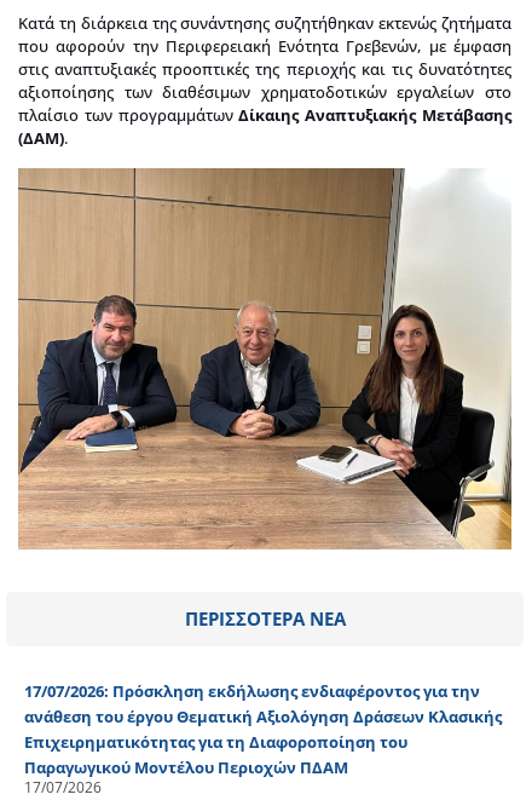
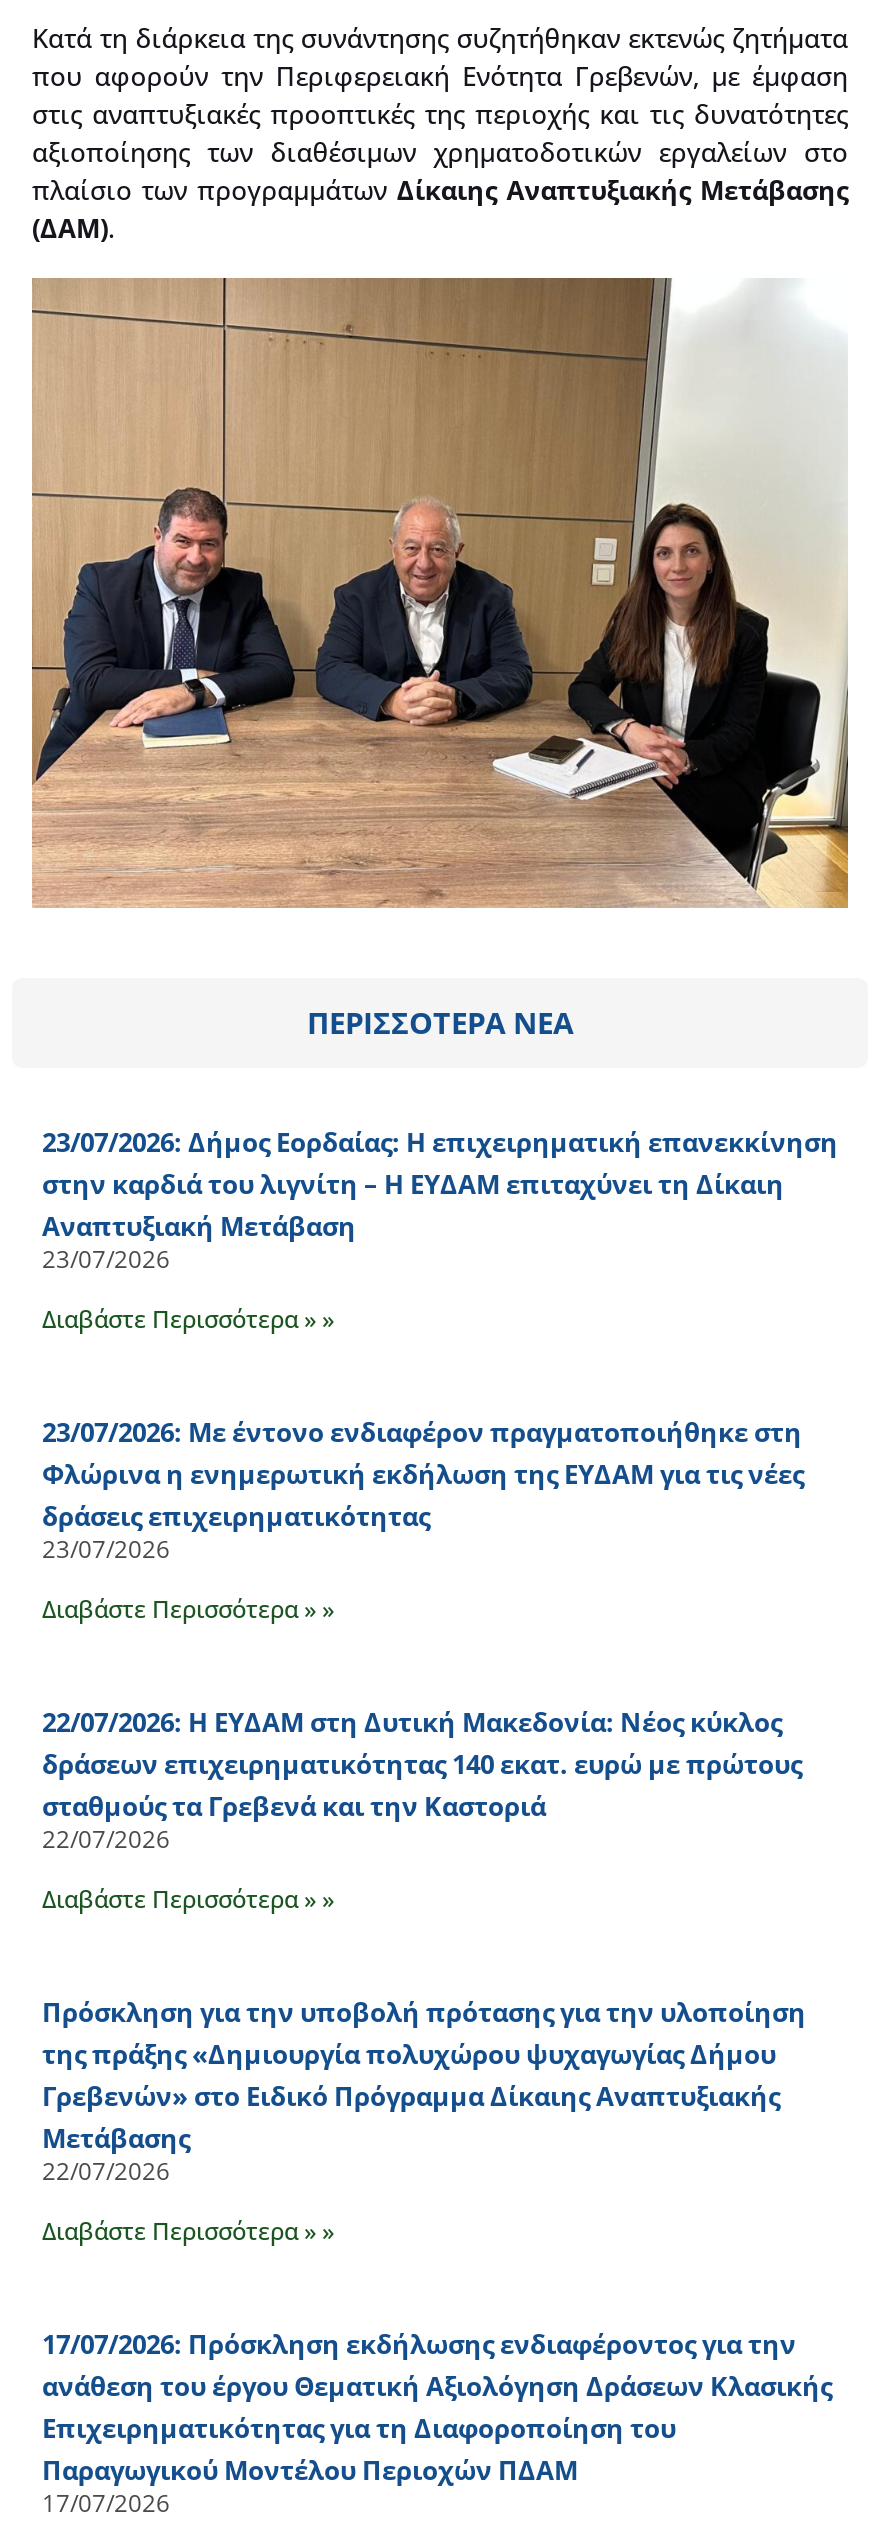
none -> [42,1123,838,2247] 23/07/2026: Δήμος Εορδαίας: Η επιχειρηματική επανεκκίνηση | στην καρδιά του λιγνίτη – Η ΕΥΔΑΜ επιταχύνει τη Δίκαιη | Αναπτυξιακή Μετάβαση | 23/07/2026 | Διαβάστε Περισσότερα » » | 23/07/2026: Με έντονο ενδιαφέρον πραγματοποιήθηκε στη | Φλώρινα η ενημερωτική εκδήλωση της ΕΥΔΑΜ για τις νέες | δράσεις επιχειρηματικότητας | 23/07/2026 | Διαβάστε Περισσότερα » » | 22/07/2026: Η ΕΥΔΑΜ στη Δυτική Μακεδονία: Νέος κύκλος | δράσεων επιχειρηματικότητας 140 εκατ. ευρώ με πρώτους | σταθμούς τα Γρεβενά και την Καστοριά | 22/07/2026 | Διαβάστε Περισσότερα » » | Πρόσκληση για την υποβολή πρότασης για την υλοποίηση | της πράξης «Δημιουργία πολυχώρου ψυχαγωγίας Δήμου | Γρεβενών» στο Ειδικό Πρόγραμμα Δίκαιης Αναπτυξιακής | Μετάβασης | 22/07/2026 | Διαβάστε Περισσότερα » »

